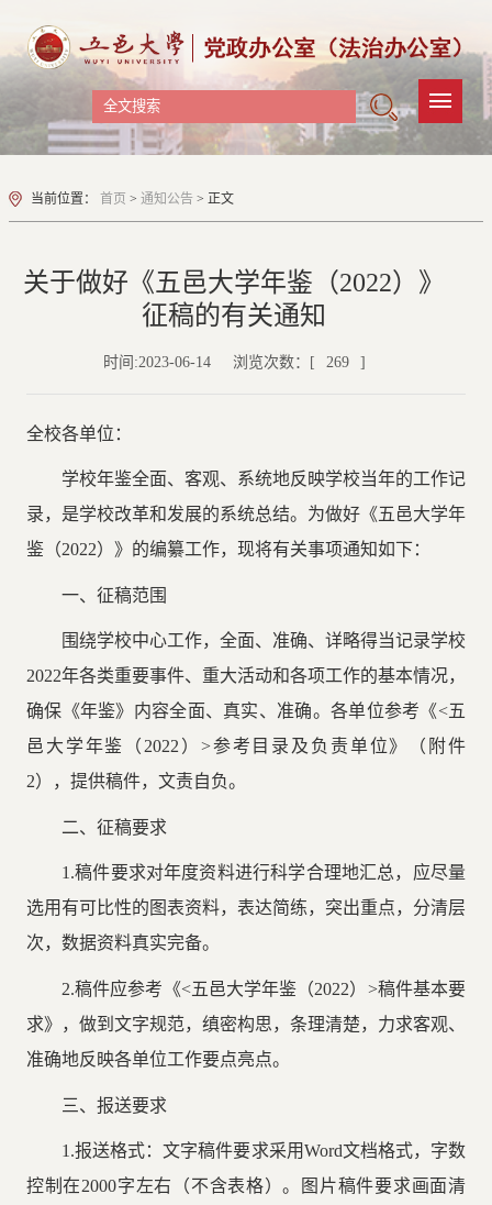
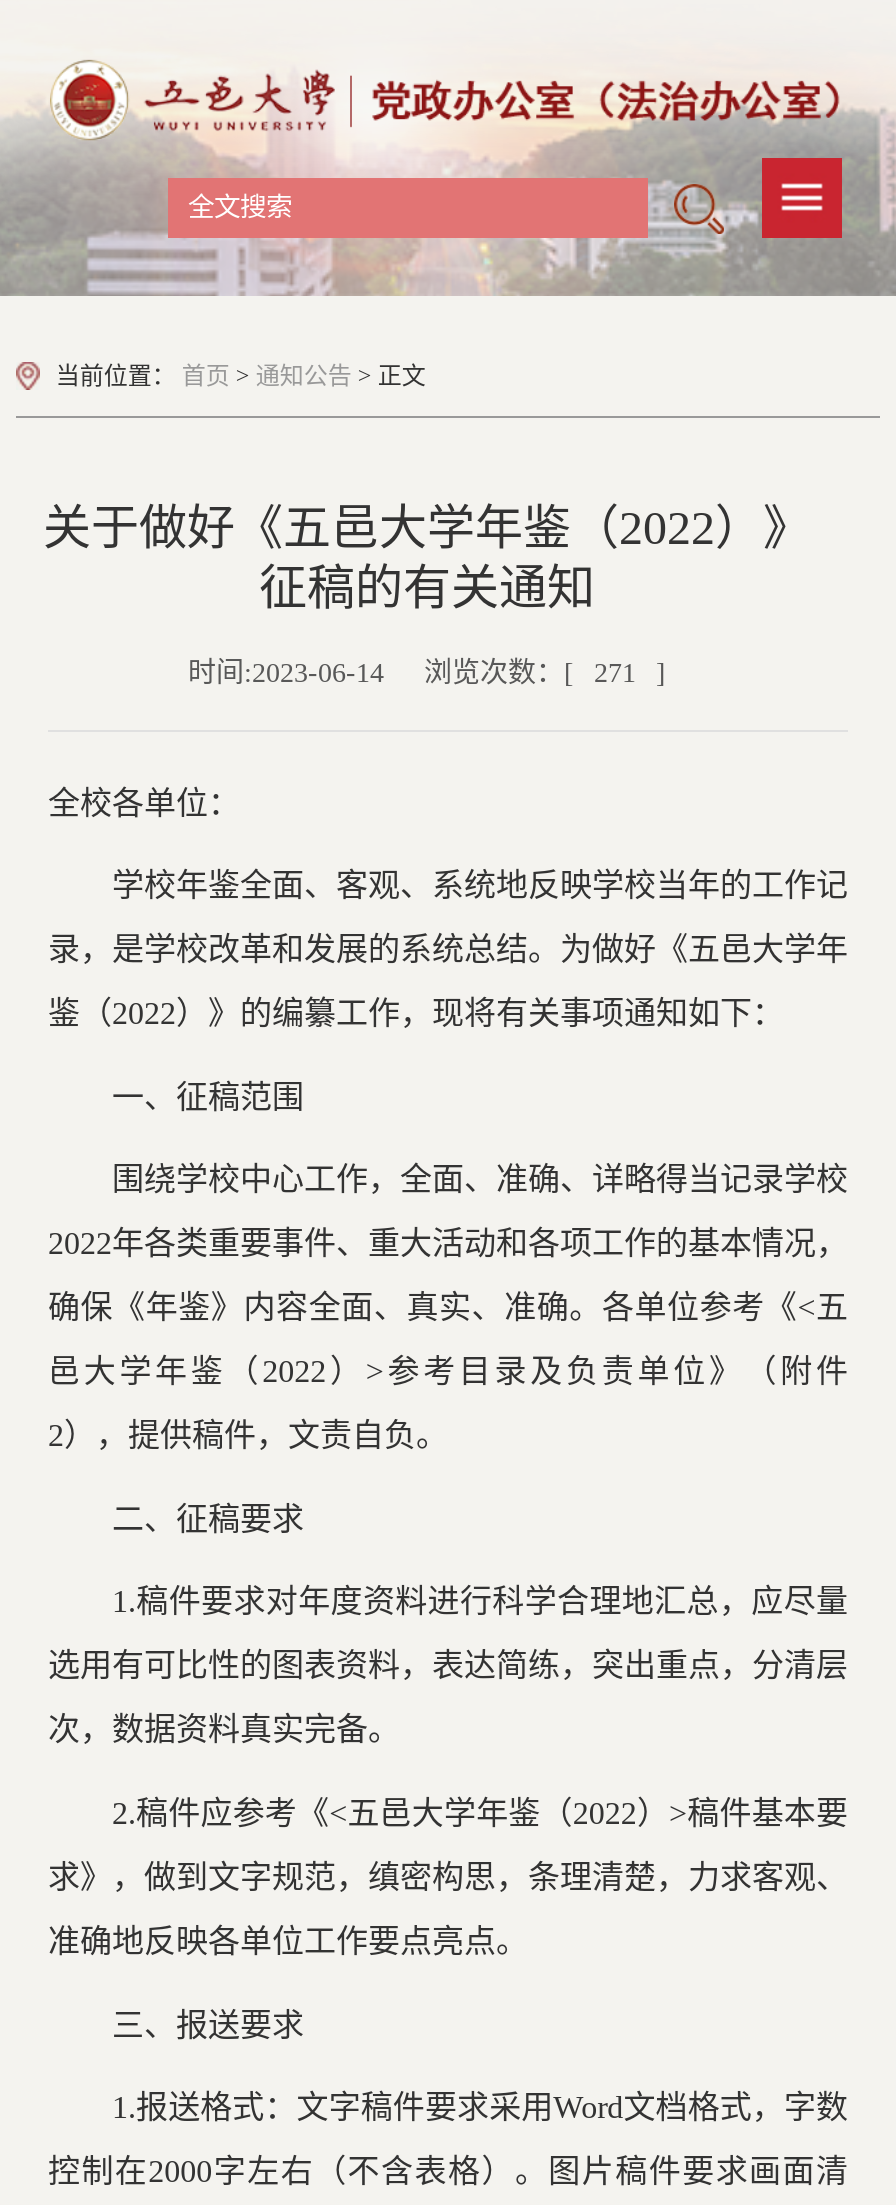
[326,353,349,370] 269 -> [594,657,636,687] 271

